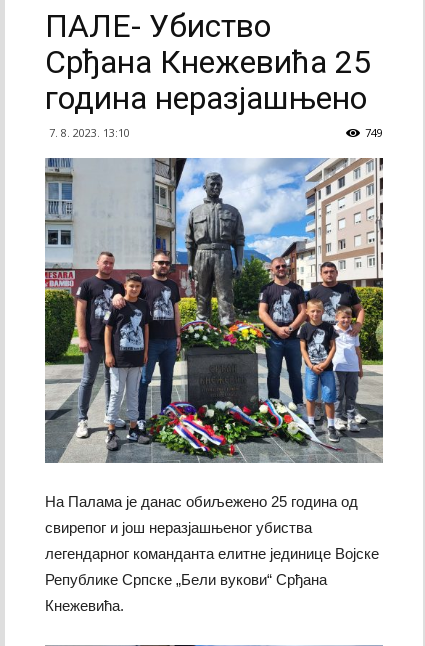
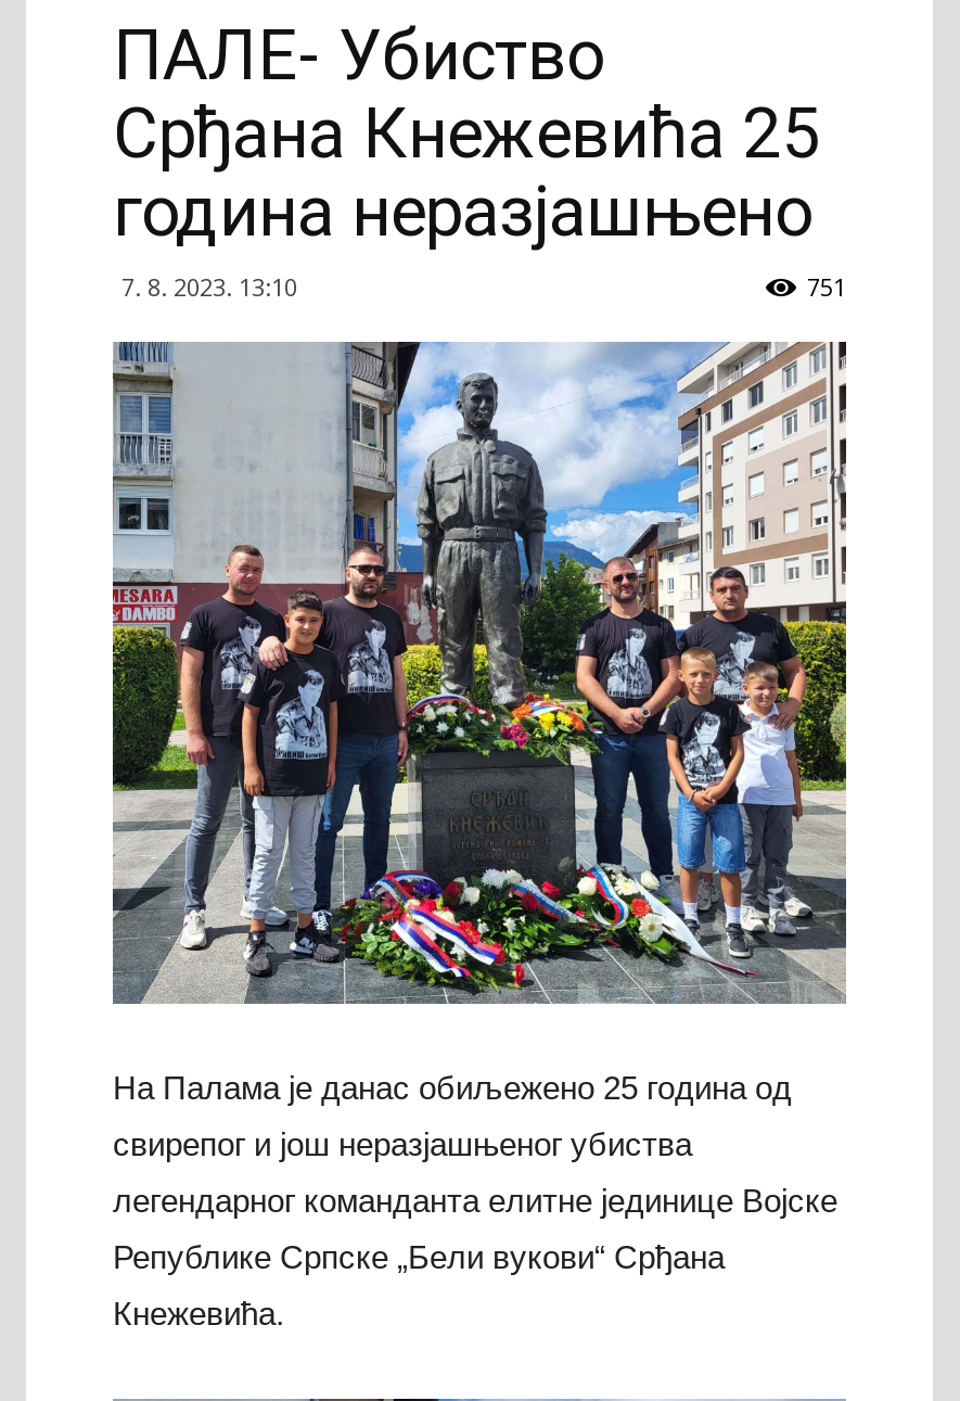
[365,125,383,140] 749 -> [807,270,846,303] 751

